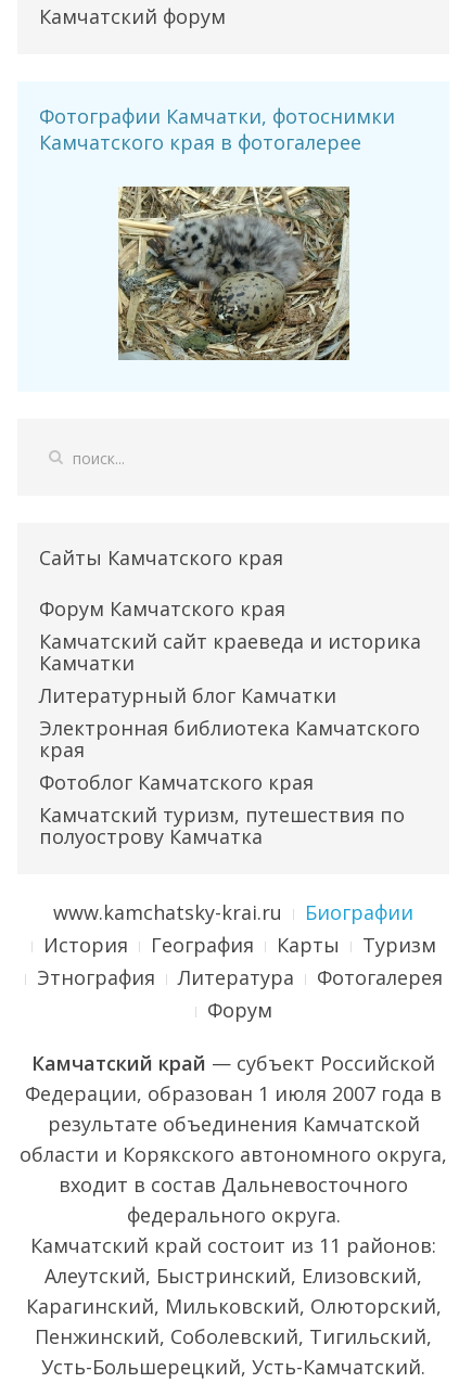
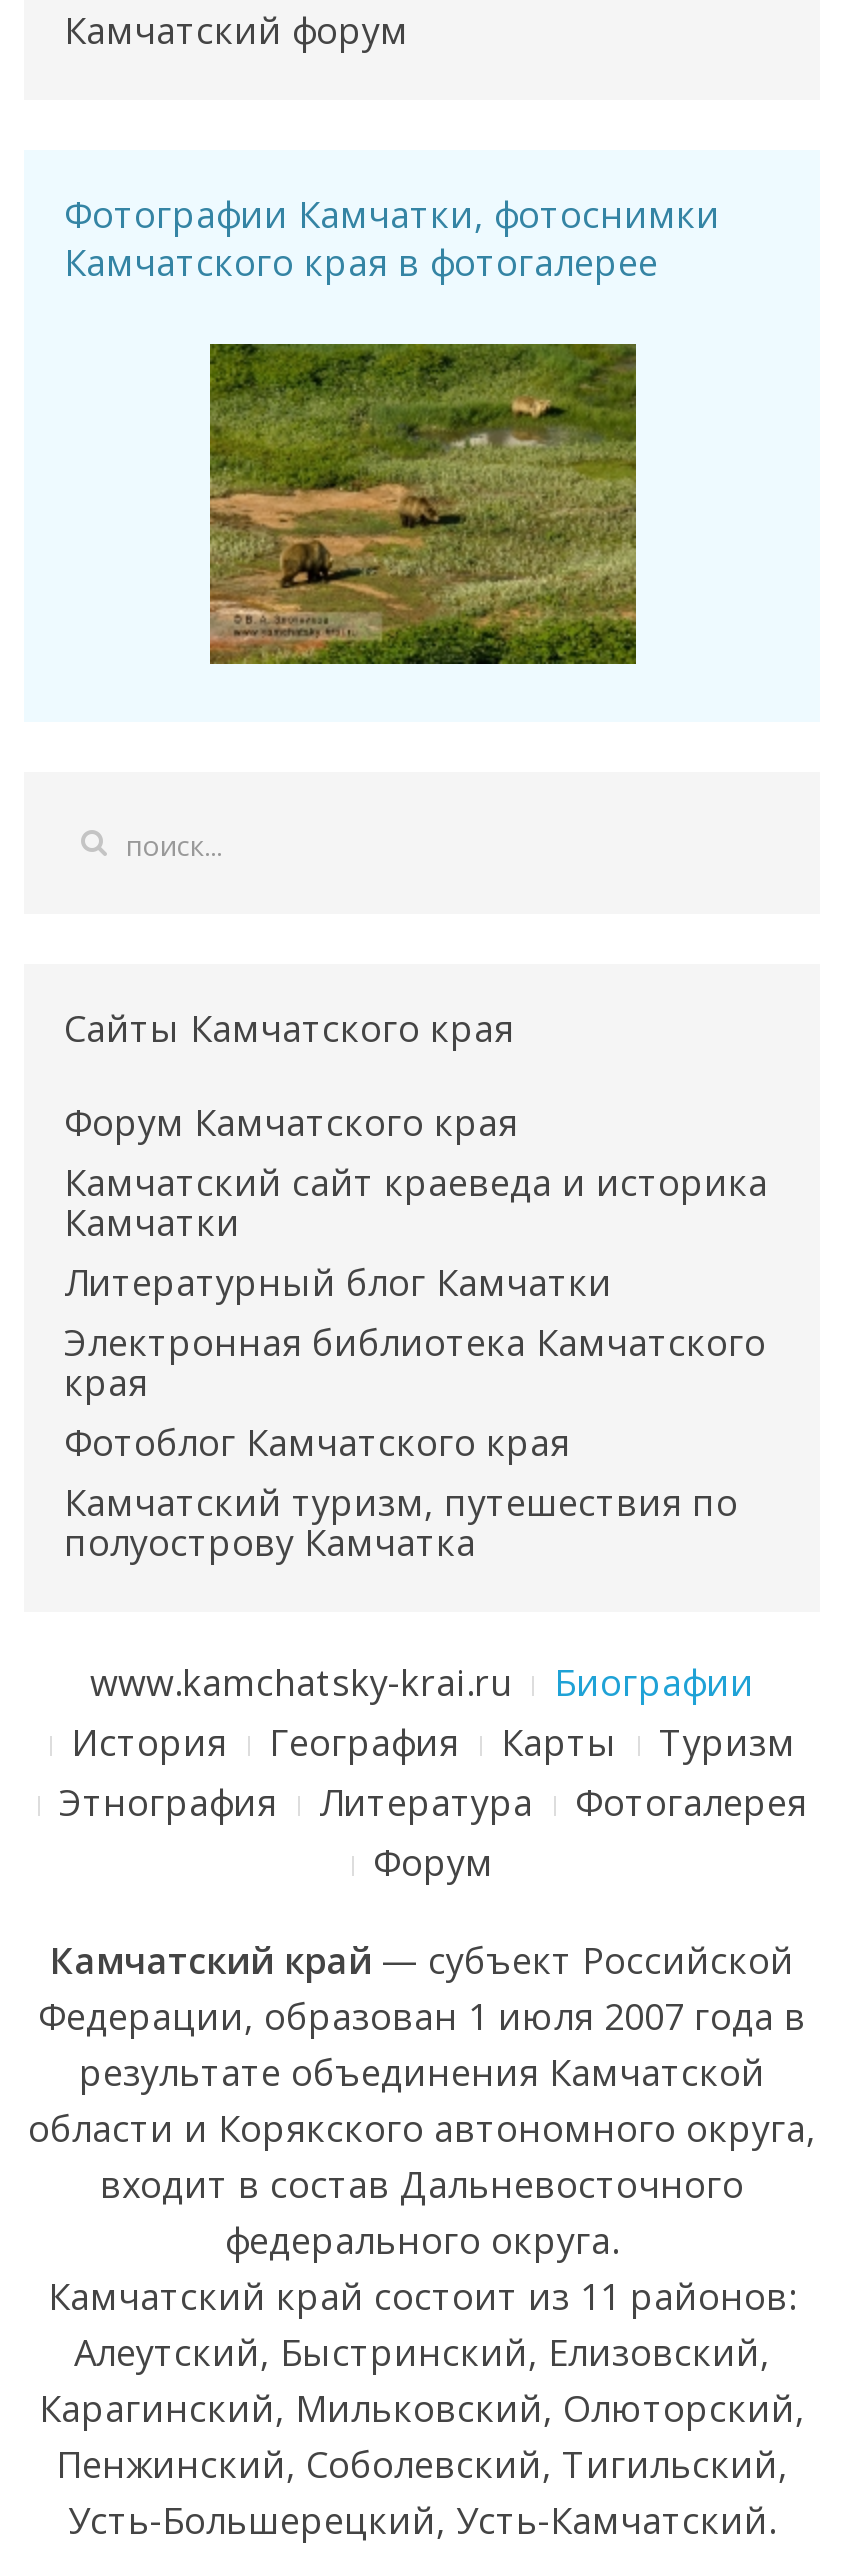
[117,185,350,361] [image] -> [208,342,638,666] [image]

